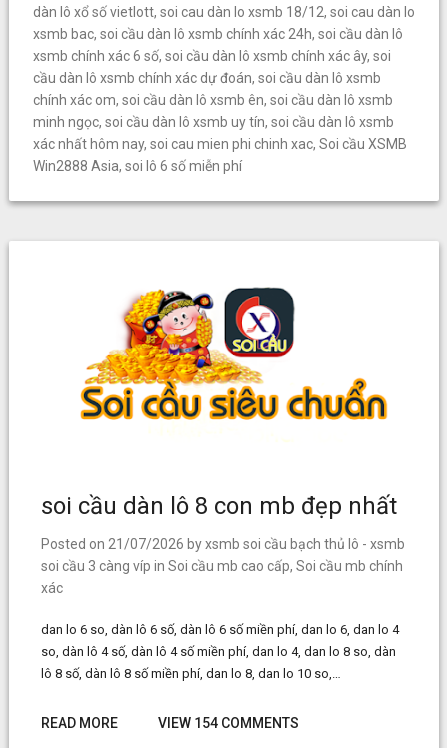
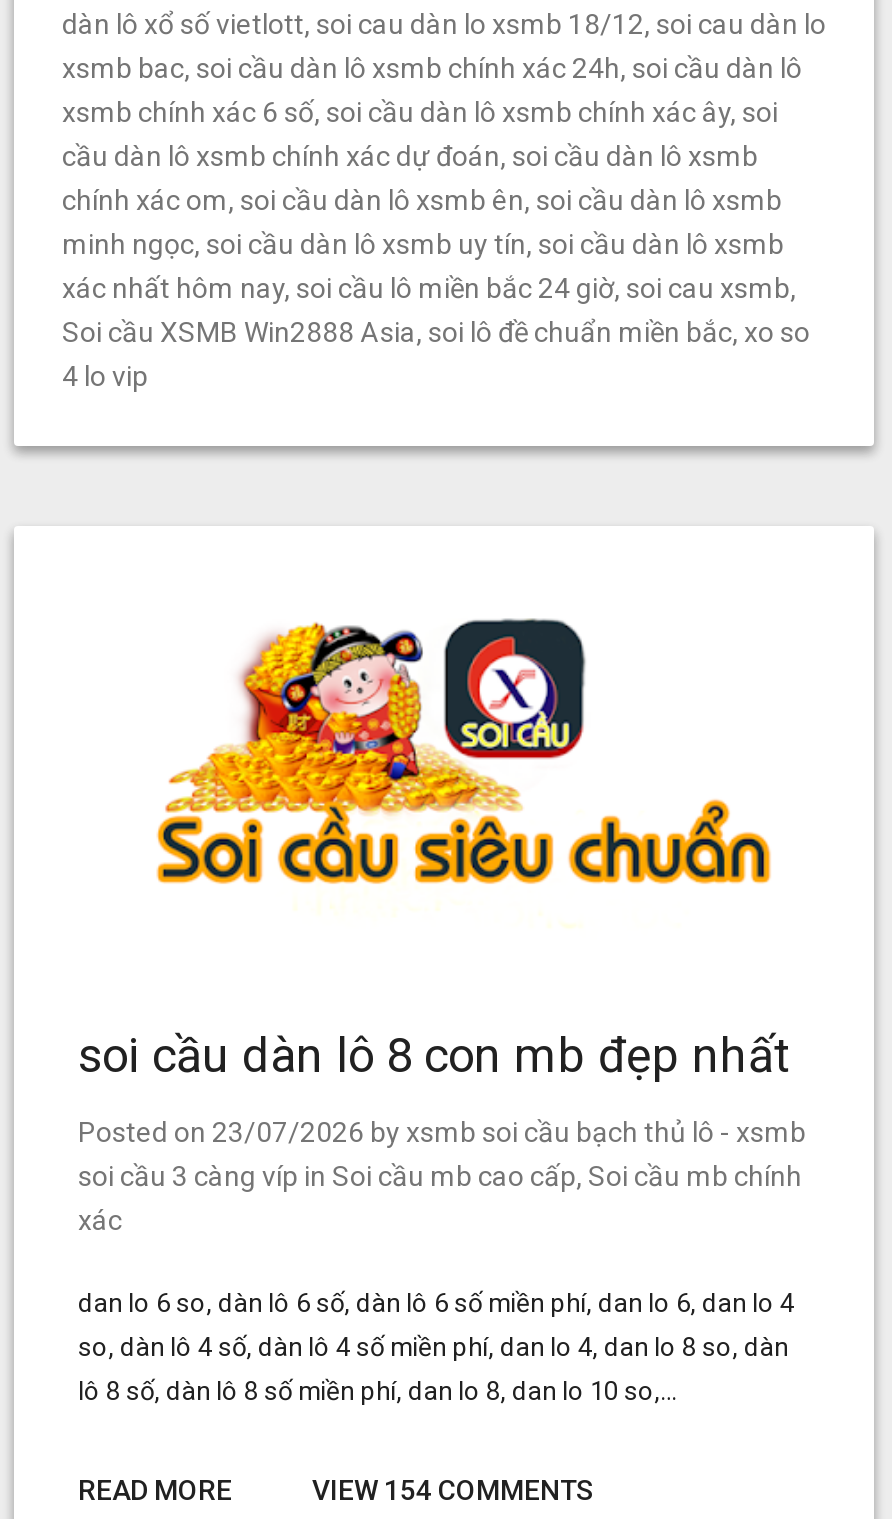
[33,136,407,174] xác nhất hôm nay, soi cau mien phi chinh xac, Soi cầu XSMB | Win2888 Asia, soi lô 6 số miễn phí -> [62,271,810,391] xác nhất hôm nay, soi cầu lô miền bắc 24 giờ, soi cau xsmb, | Soi cầu XSMB Win2888 Asia, soi lô đề chuẩn miền bắc, xo so | 4 lo vip
[41,536,405,552] Posted on 21/07/2026 by xsmb soi cầu bạch thủ lô - xsmb -> [78,1116,806,1148] Posted on 23/07/2026 by xsmb soi cầu bạch thủ lô - xsmb

